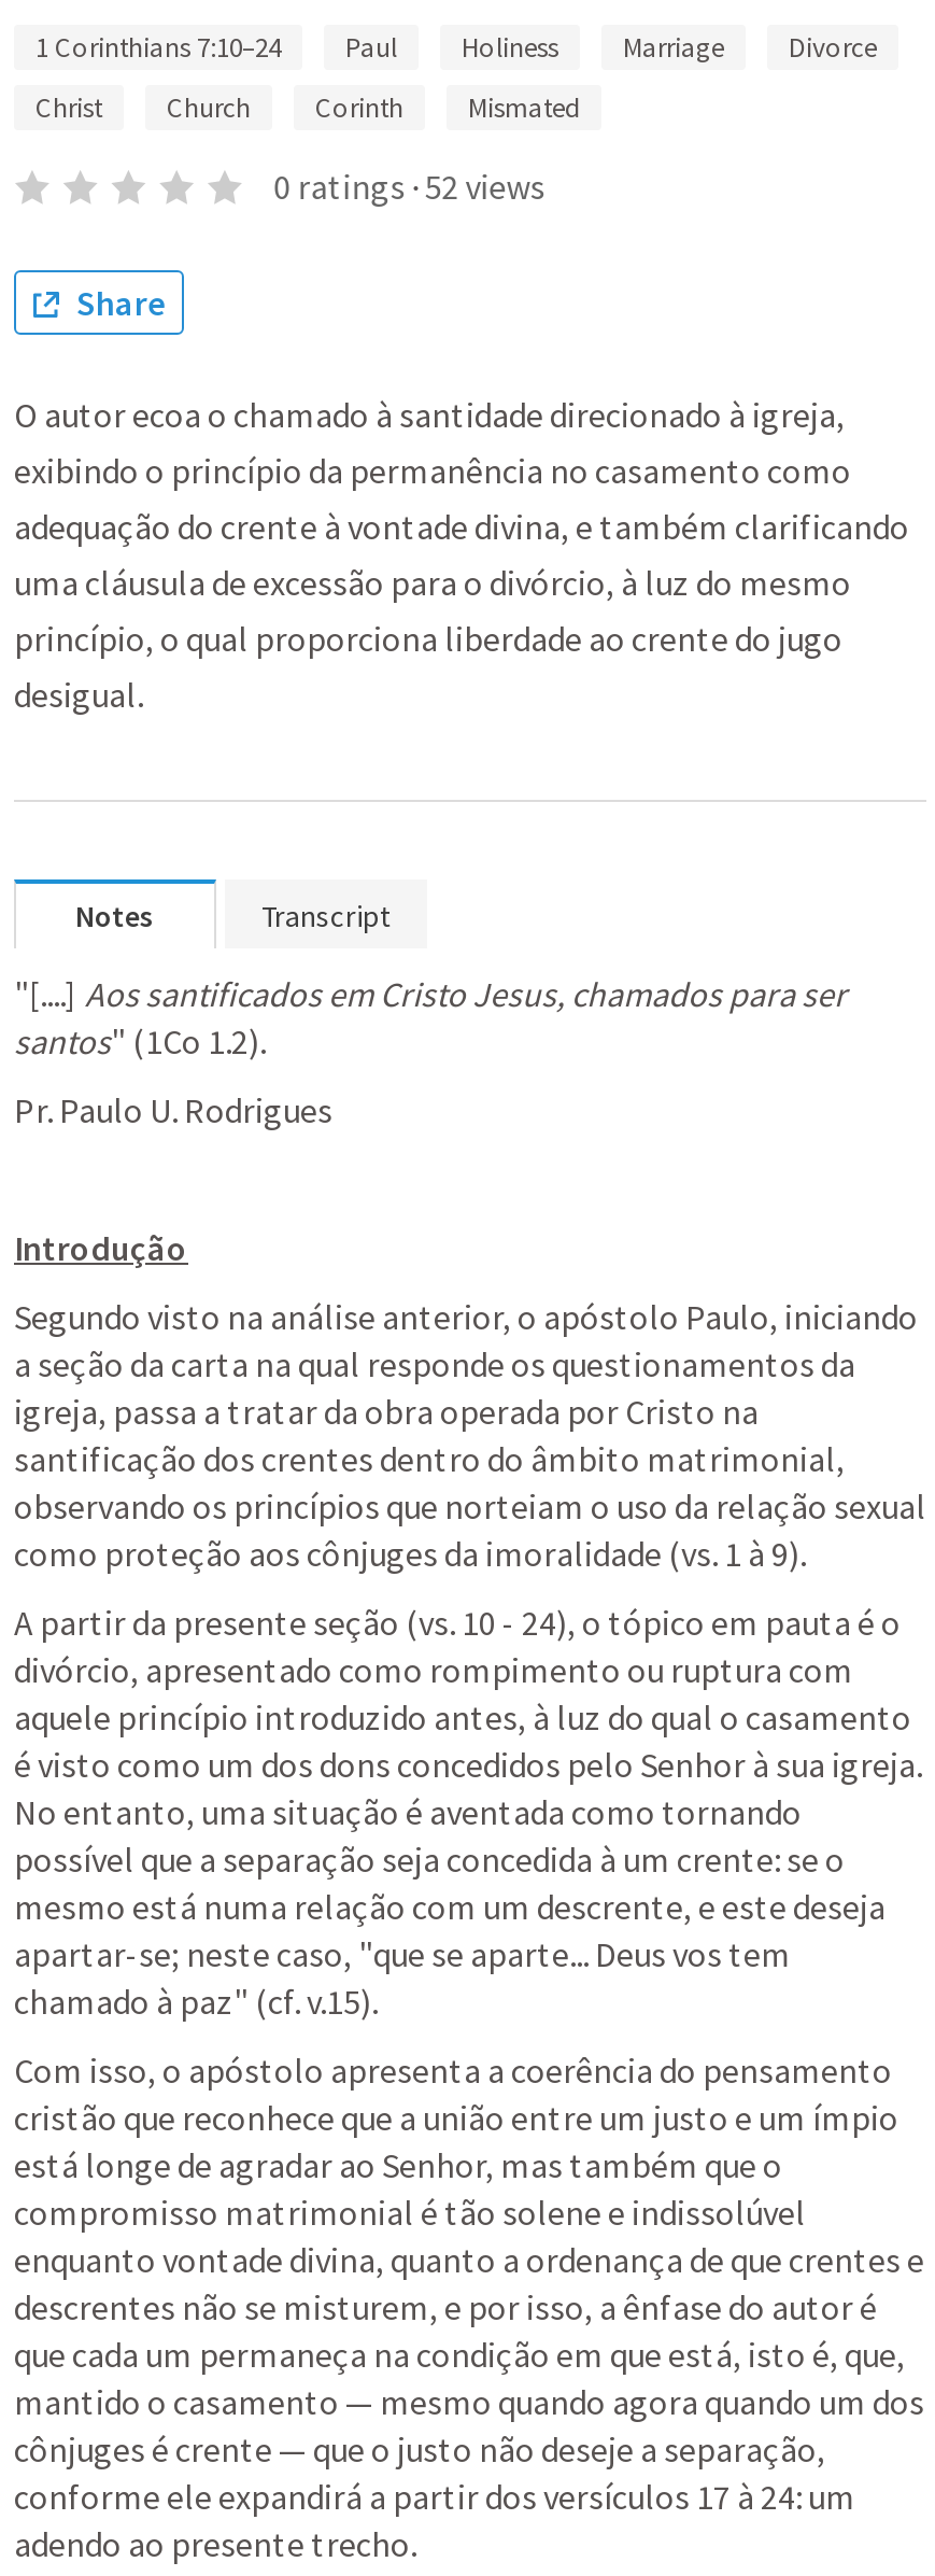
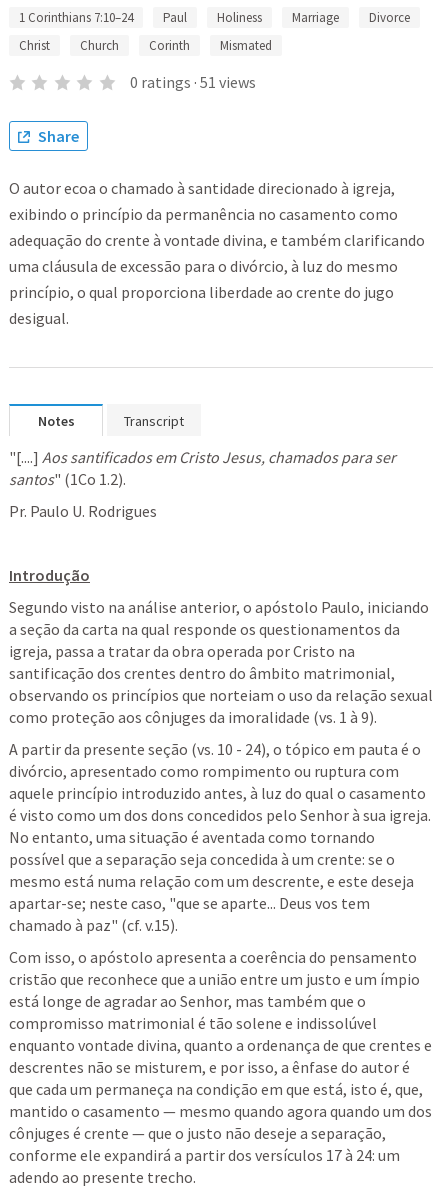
[274,165,545,208] 0 ratings · 52 views -> [130,72,256,92] 0 ratings · 51 views

